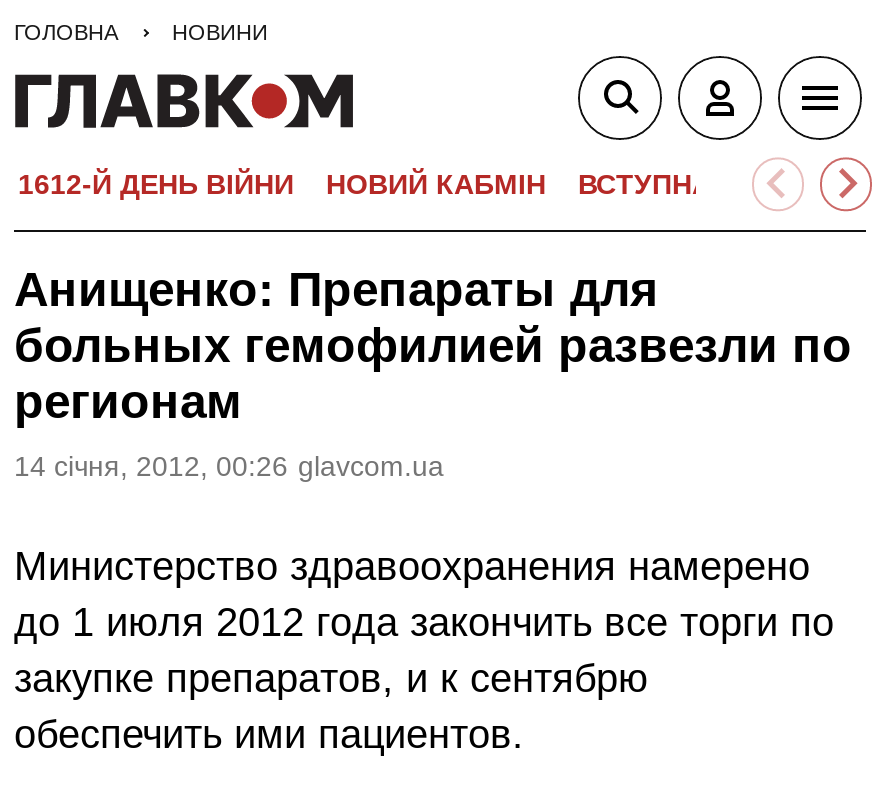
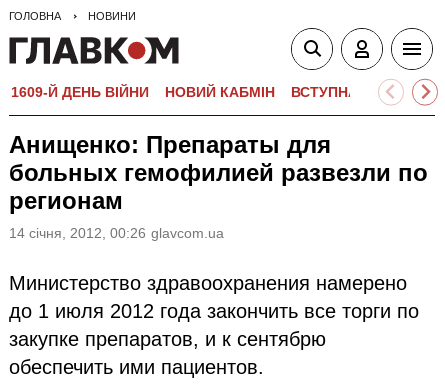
[18,168,294,200] 1612-Й ДЕНЬ ВІЙНИ -> [11,84,149,100] 1609-Й ДЕНЬ ВІЙНИ

